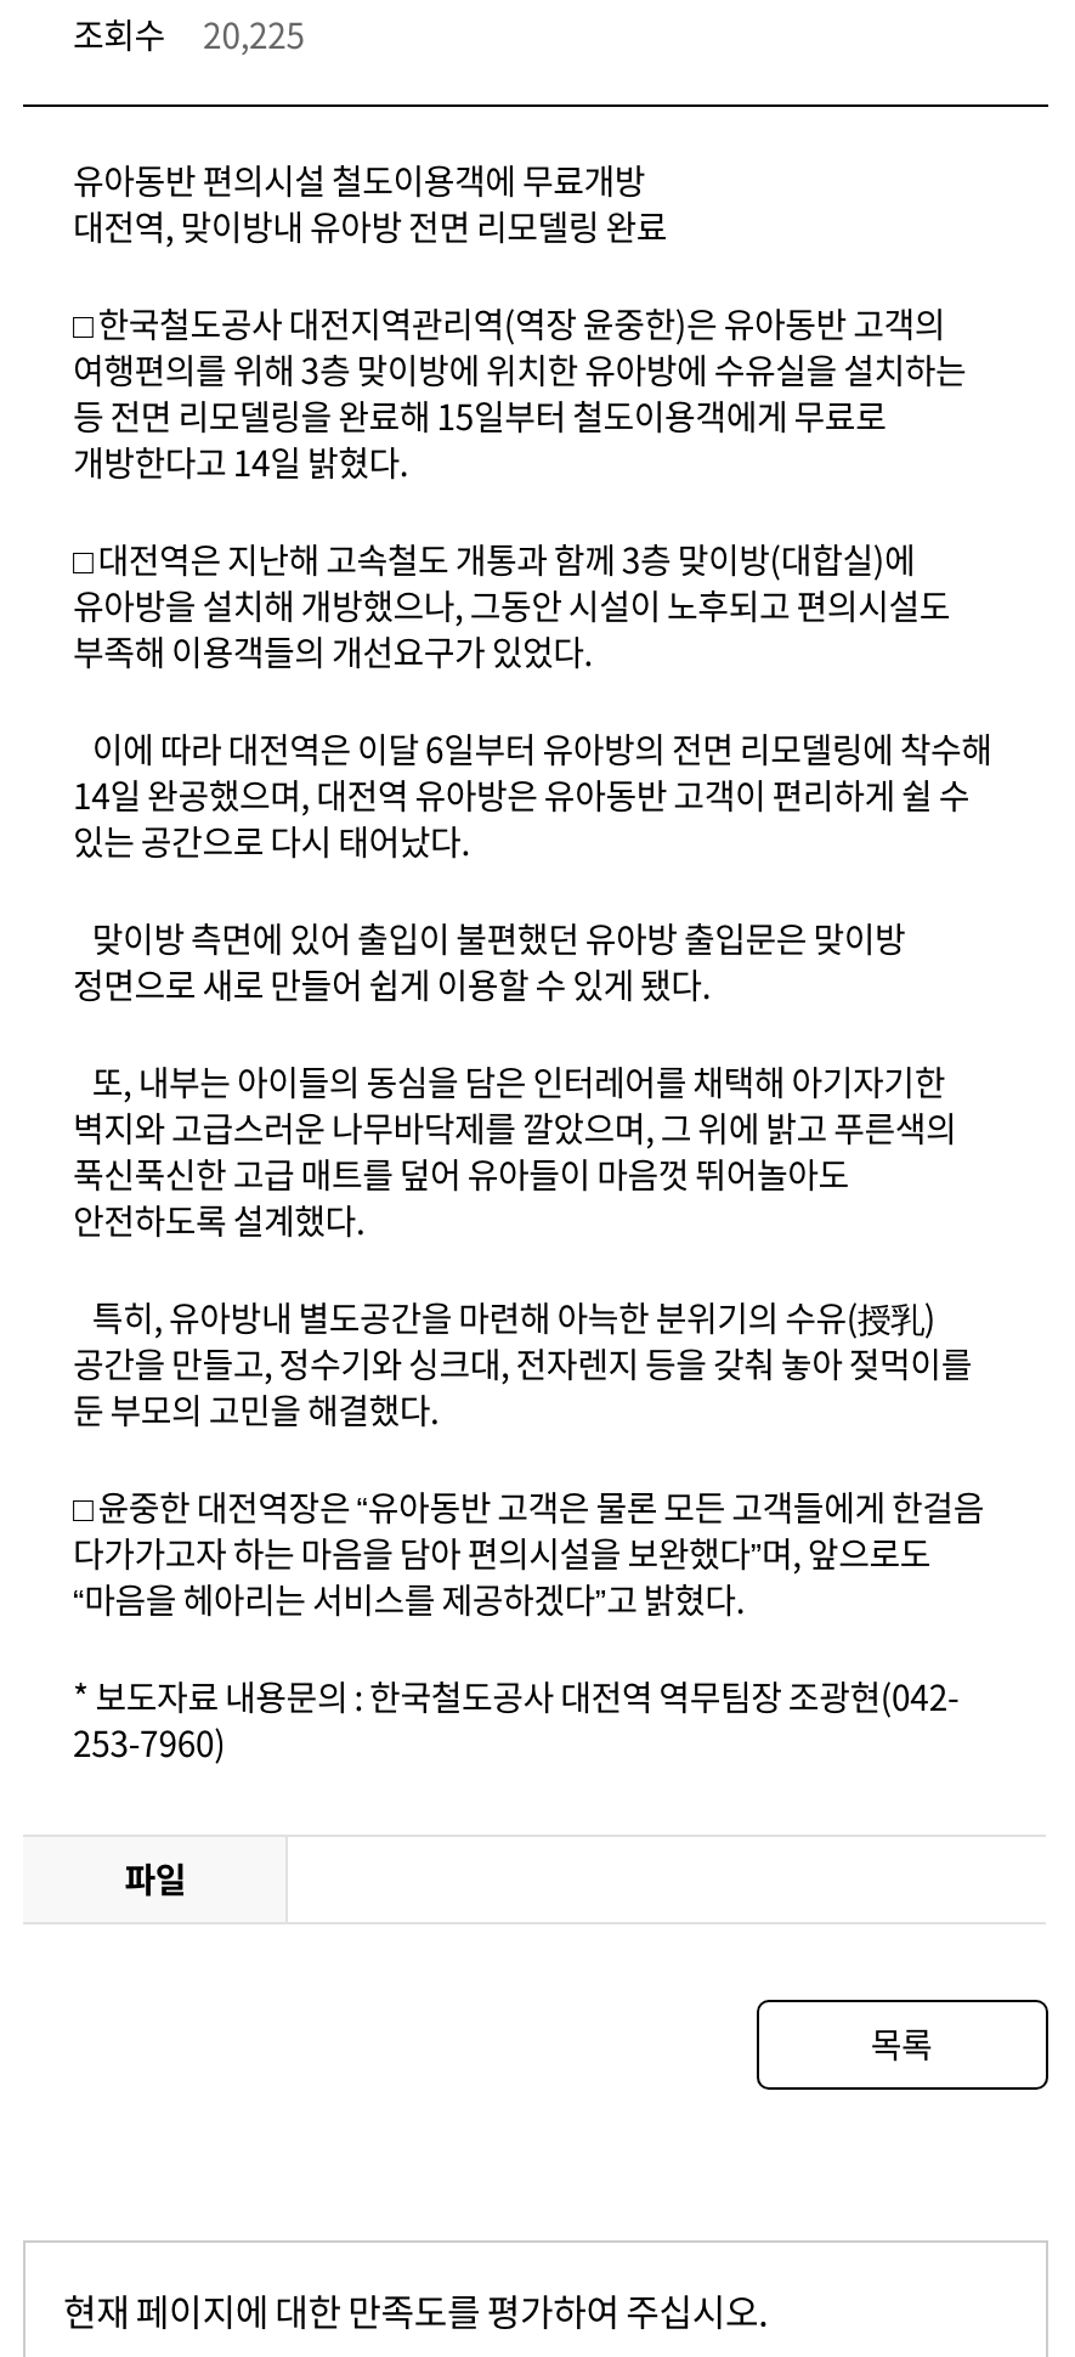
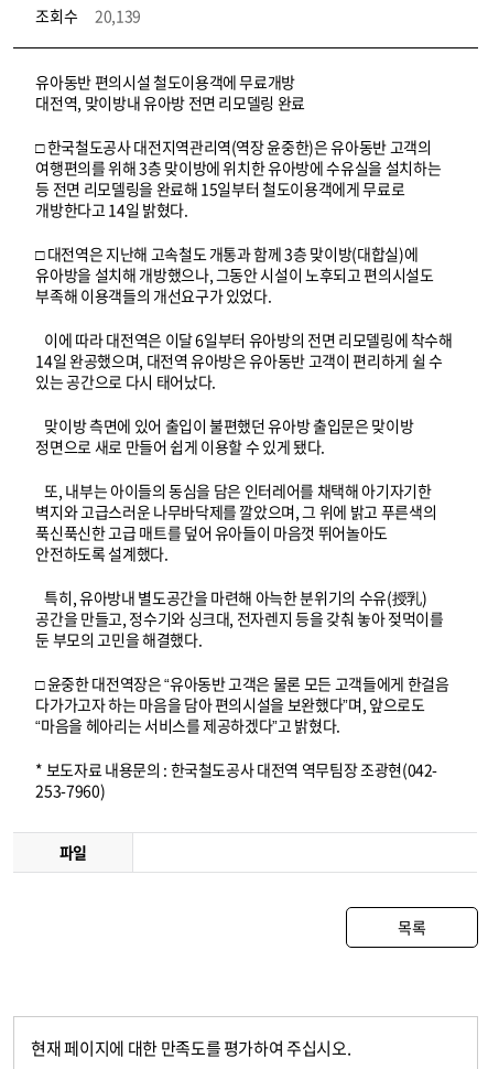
[73,10,305,58] 조회수 20,225 -> [36,4,141,26] 조회수 20,139

